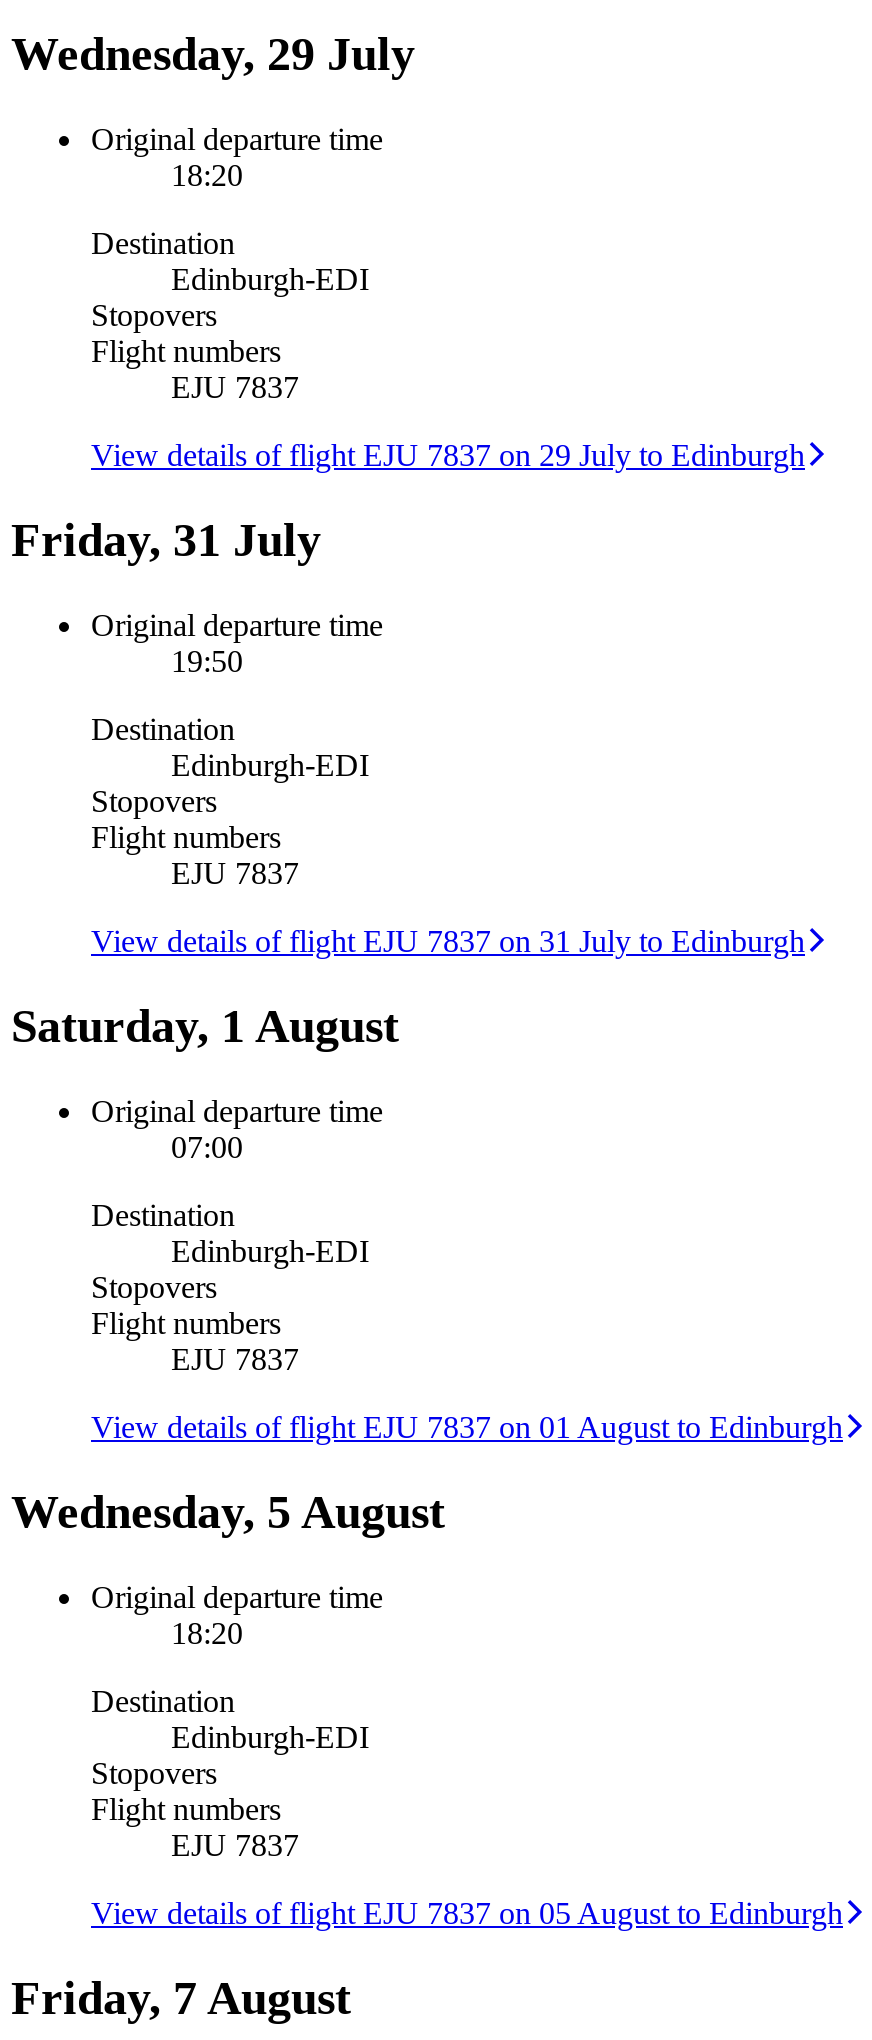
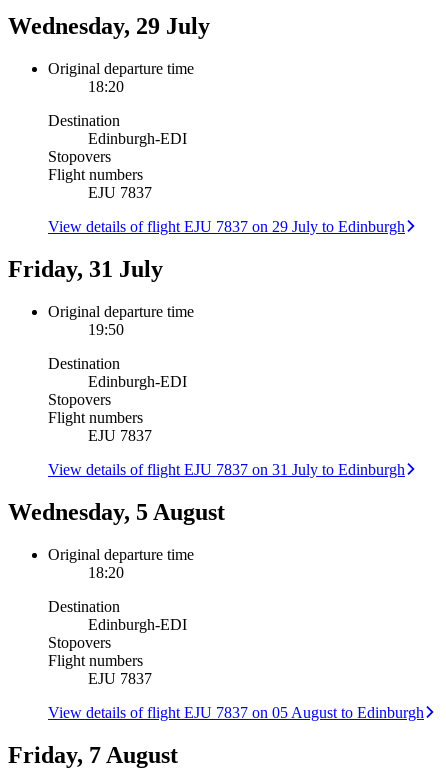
[11,1000,843,1444] Saturday, 1 August | Original departure time | 07:00 | Destination | Edinburgh-EDI | Stopovers | Flight numbers | EJU 7837 | View details of flight EJU 7837 on 01 August to Edinburgh -> none

